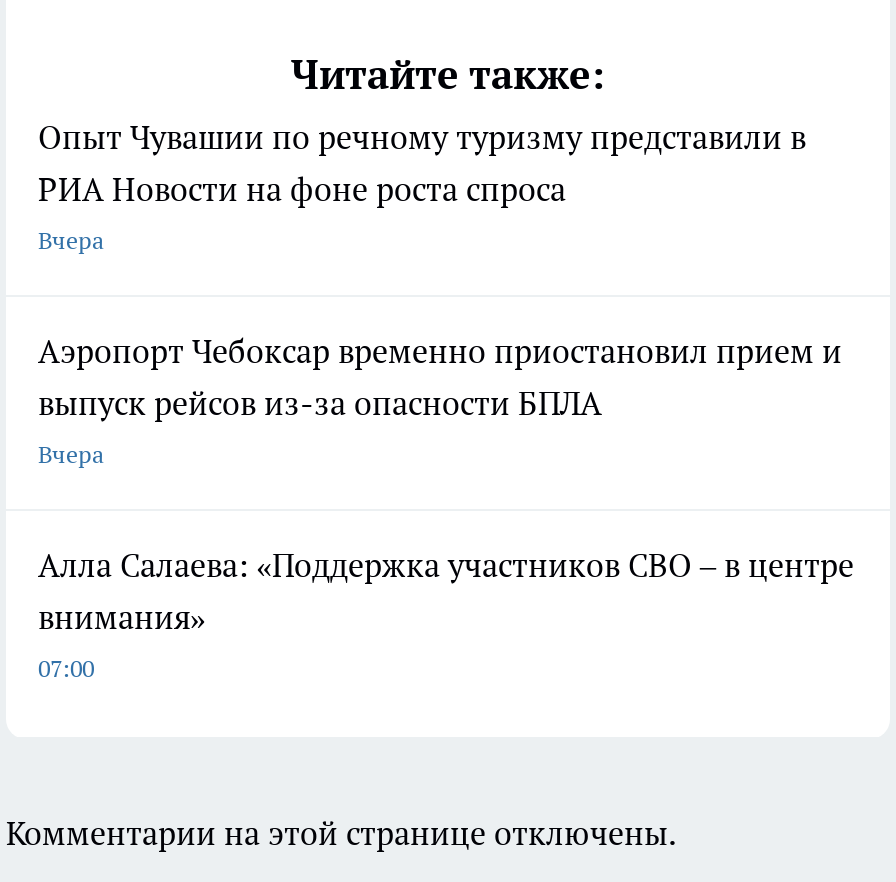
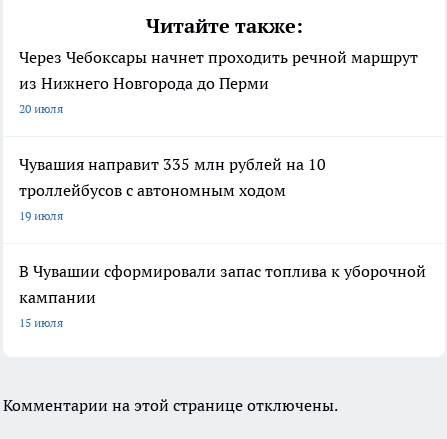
[38,116,806,254] Опыт Чувашии по речному туризму представили в | РИА Новости на фоне роста спроса | Вчера -> [19,47,418,116] Через Чебоксары начнет проходить речной маршрут | из Нижнего Новгорода до Перми | 20 июля
[38,330,842,468] Аэропорт Чебоксар временно приостановил прием и | выпуск рейсов из-за опасности БПЛА | Вчера -> [19,154,326,223] Чувашия направит 335 млн рублей на 10 | троллейбусов с автономным ходом | 19 июля
[38,544,854,682] Алла Салаева: «Поддержка участников СВО – в центре | внимания» | 07:00 -> [19,261,426,330] В Чувашии сформировали запас топлива к уборочной | кампании | 15 июля

